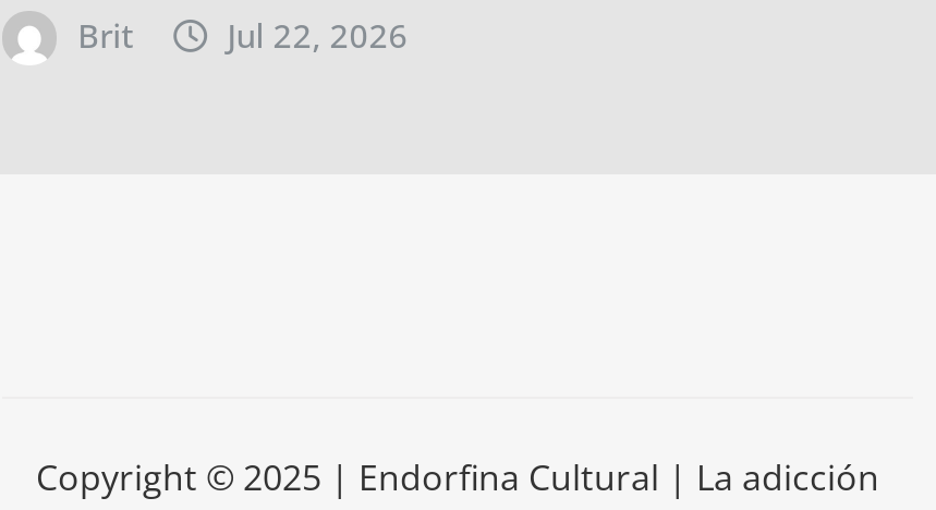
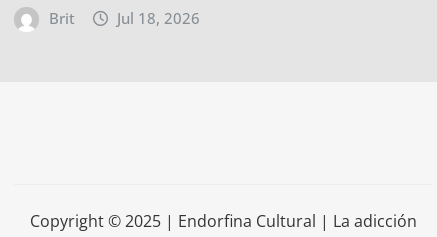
[227,12,408,56] Jul 22, 2026 -> [117,8,200,28] Jul 18, 2026

